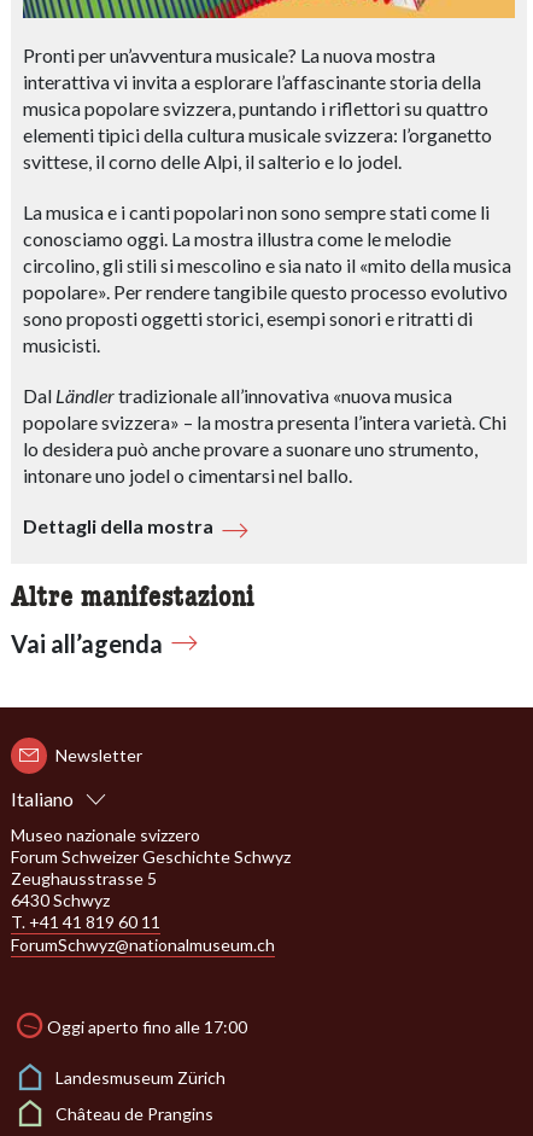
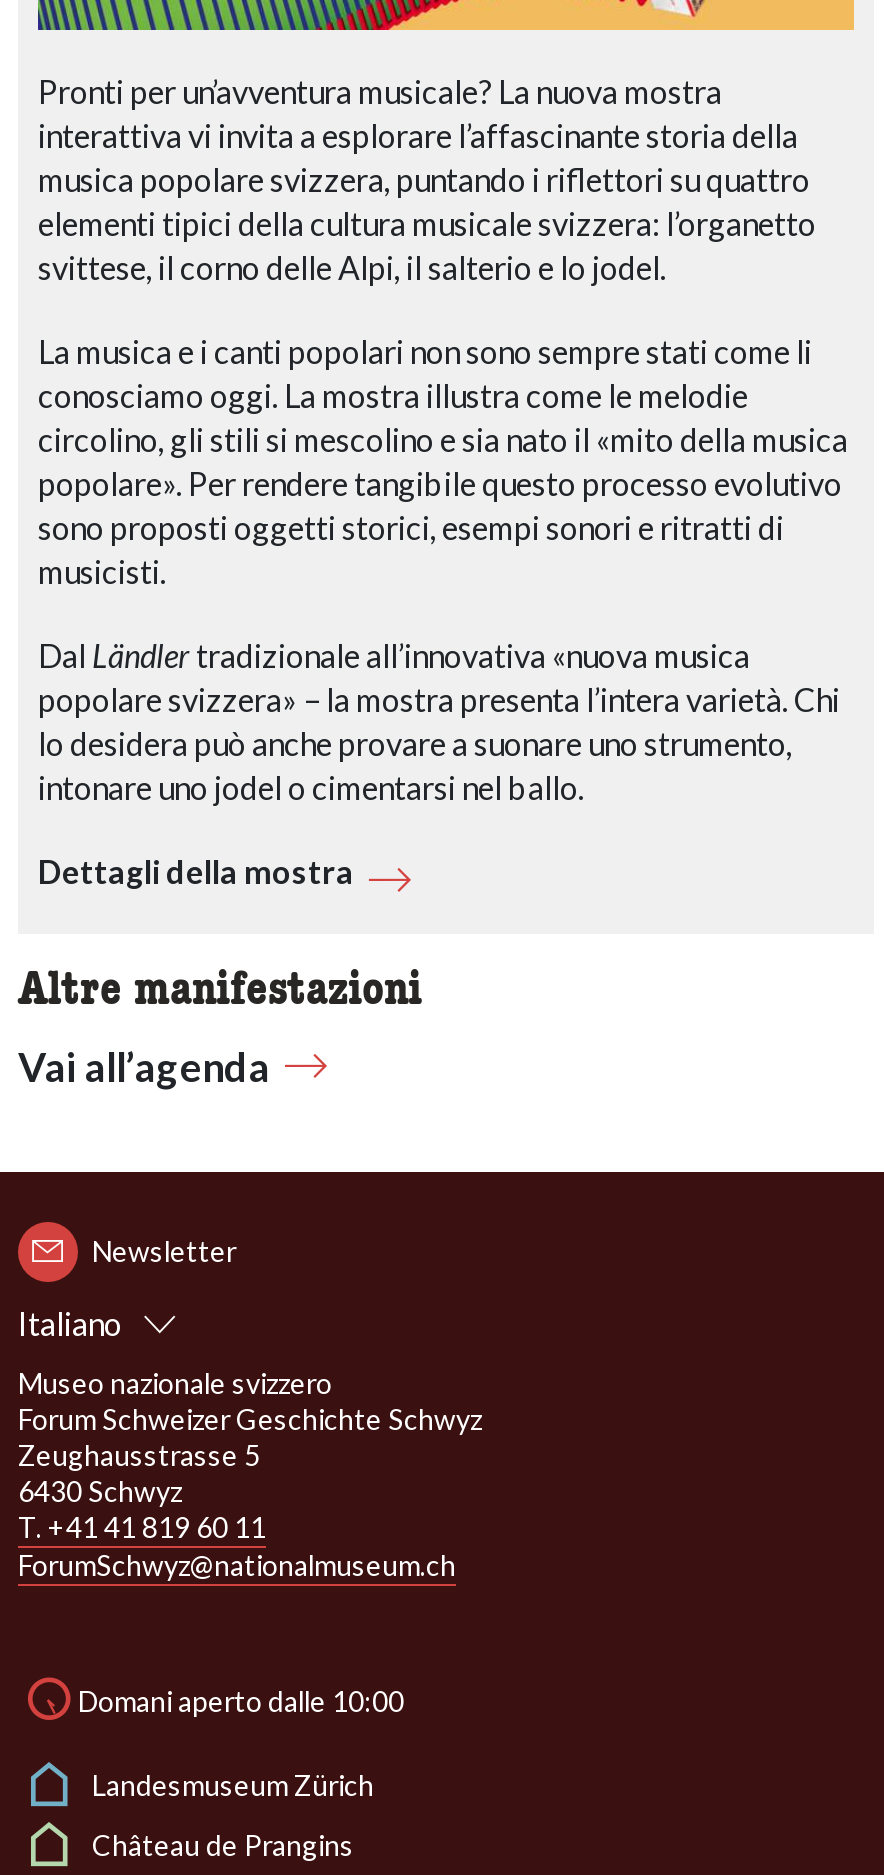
[47,1016,247,1037] Oggi aperto fino alle 17:00 -> [78,1684,404,1718] Domani aperto dalle 10:00

